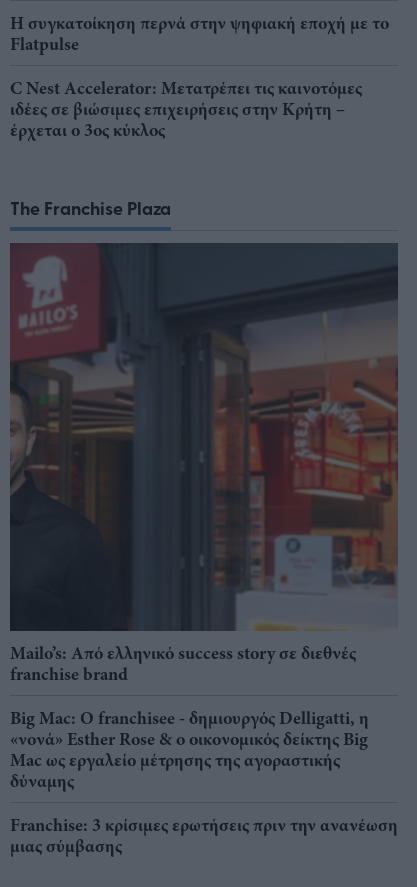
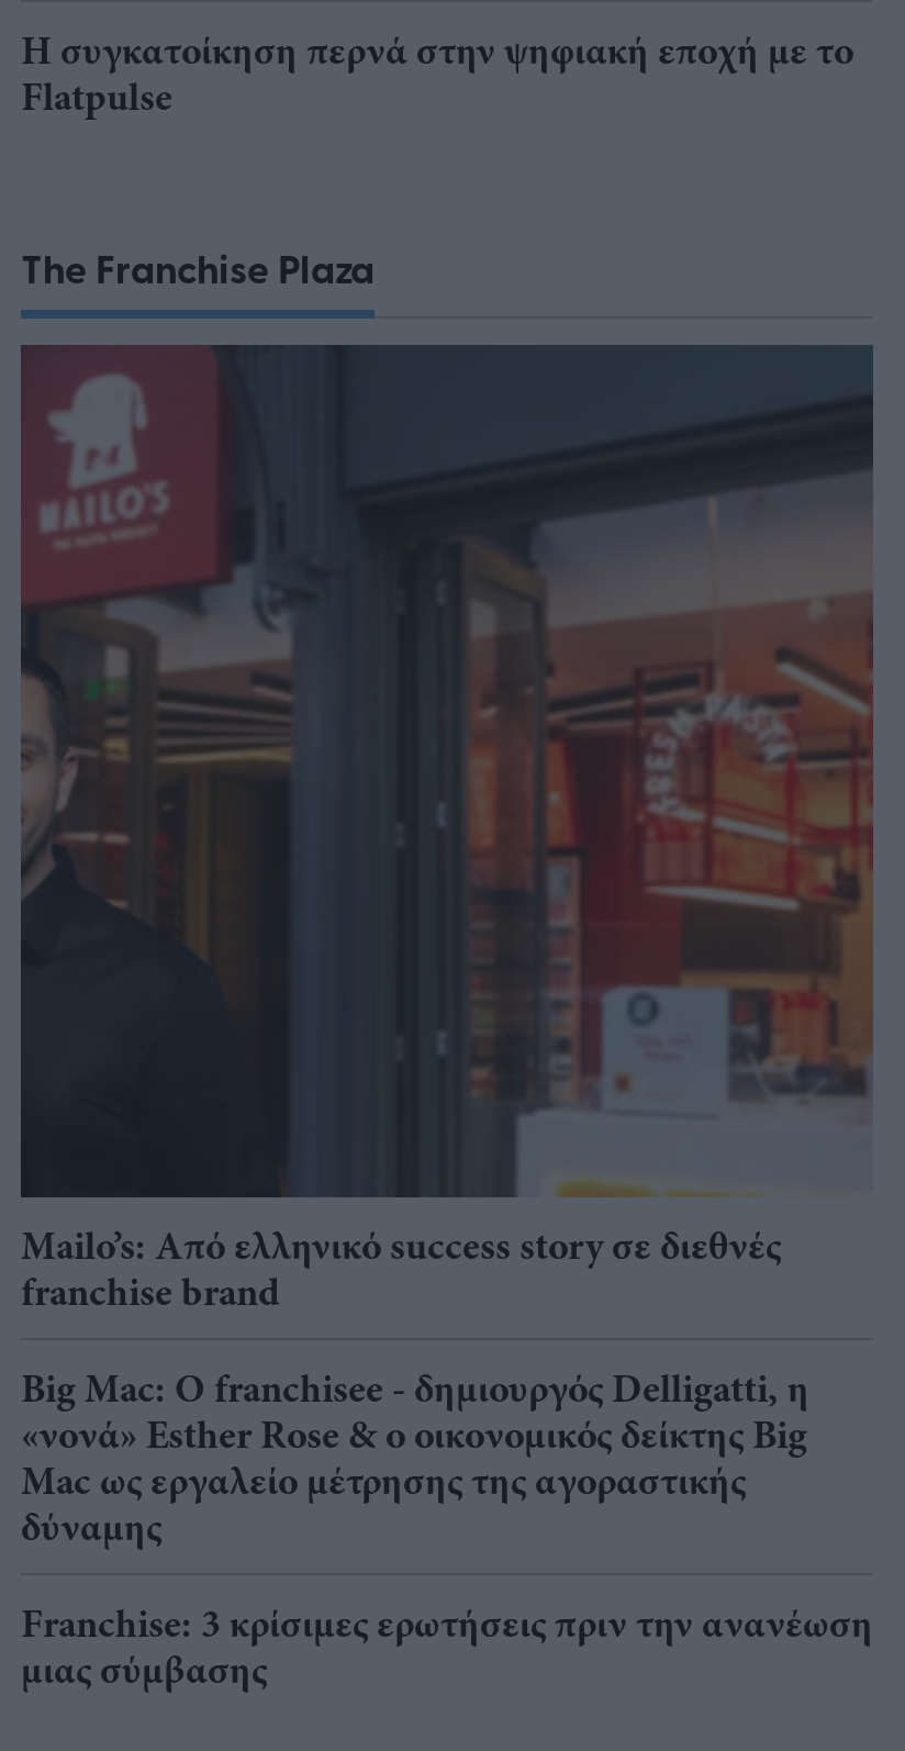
[10,76,362,142] C Nest Accelerator: Μετατρέπει τις καινοτόμες | ιδέες σε βιώσιμες επιχειρήσεις στην Κρήτη – | έρχεται ο 3ος κύκλος -> none

